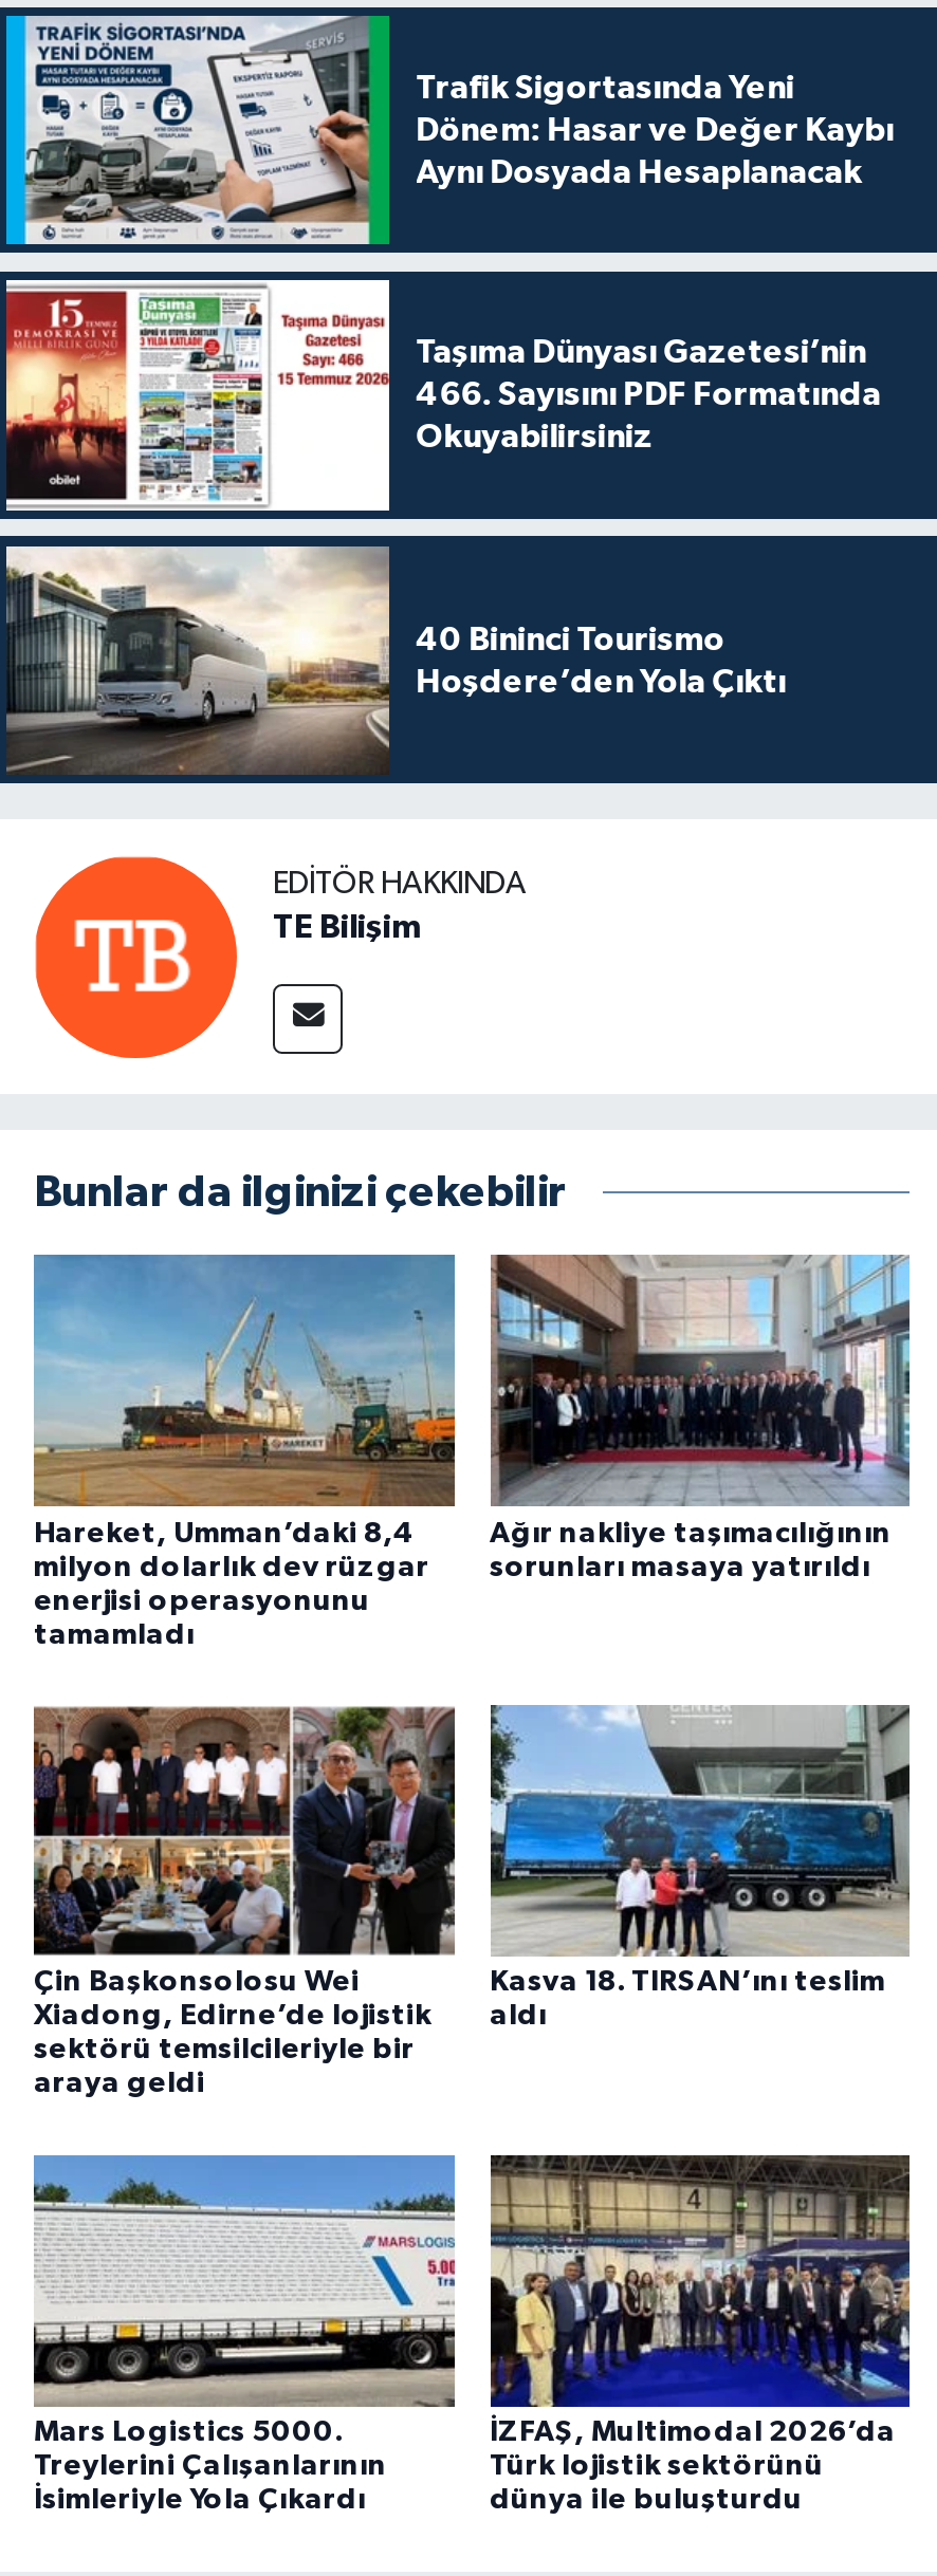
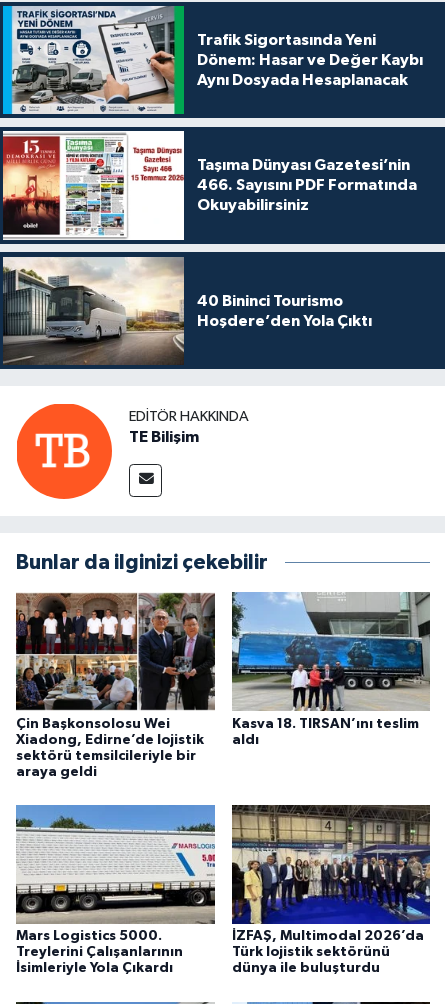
[32,1253,457,1649] [image] | Hareket, Umman’daki 8,4 | milyon dolarlık dev rüzgar | enerjisi operasyonunu | tamamladı -> none
[489,1253,912,1582] [image] | Ağır nakliye taşımacılığının | sorunları masaya yatırıldı -> none

